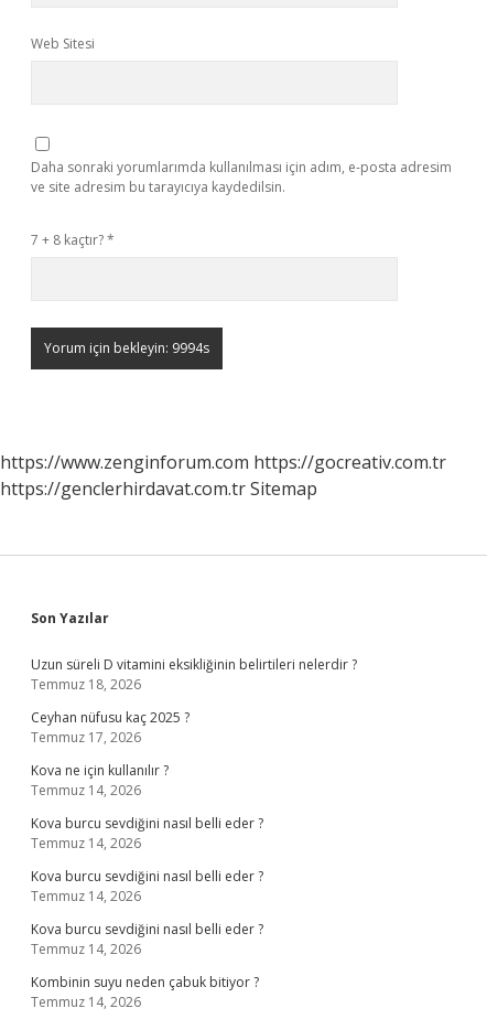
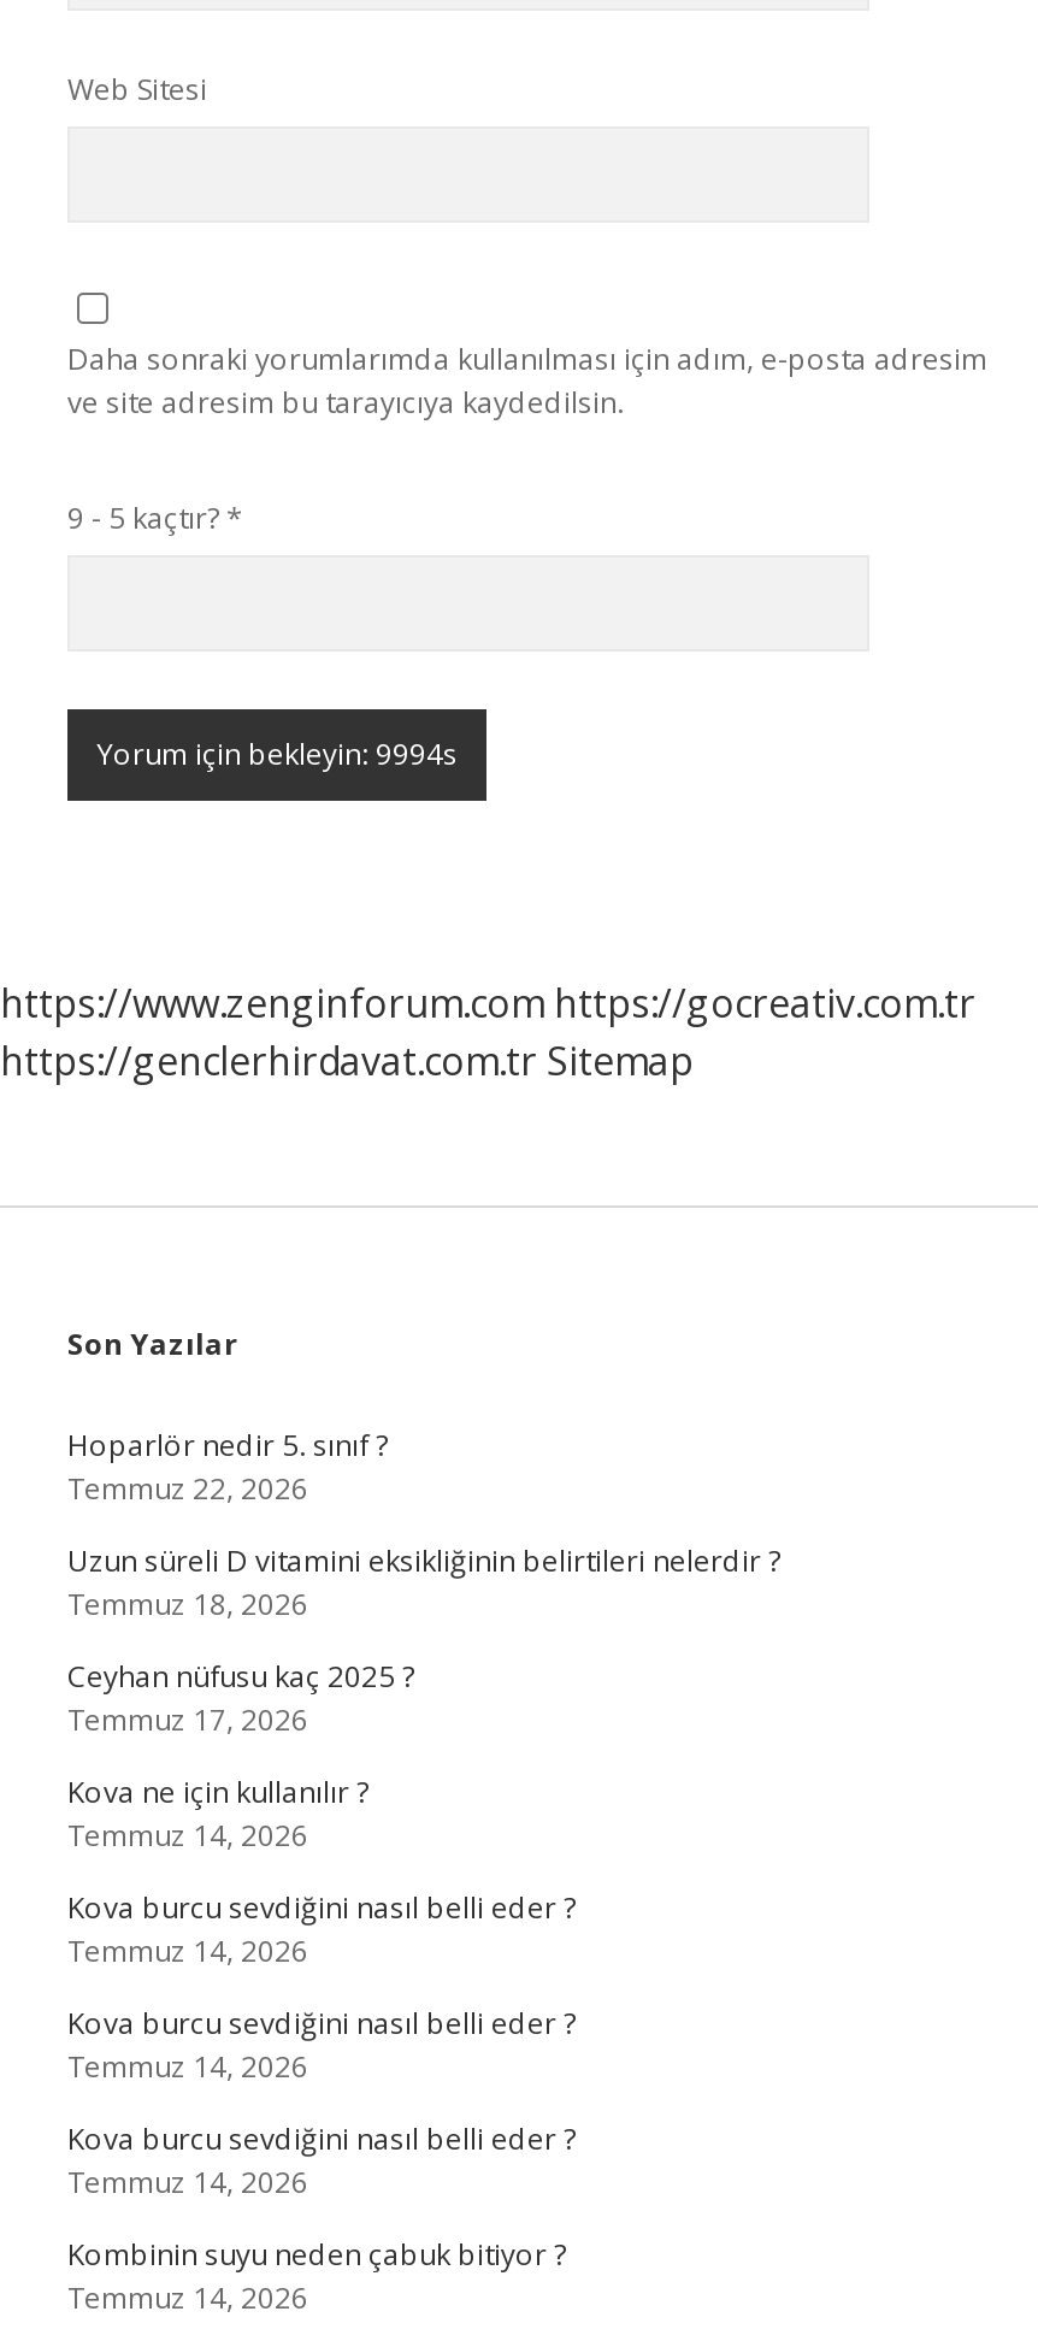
[31,230,115,249] 7 + 8 kaçtır? * -> [67,497,243,538] 9 - 5 kaçtır? *
none -> [67,1425,388,1509] Hoparlör nedir 5. sınıf ? | Temmuz 22, 2026

